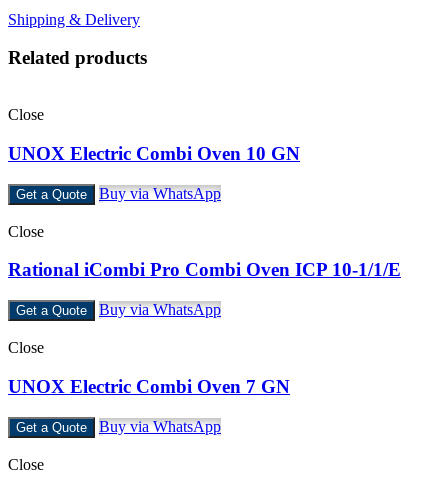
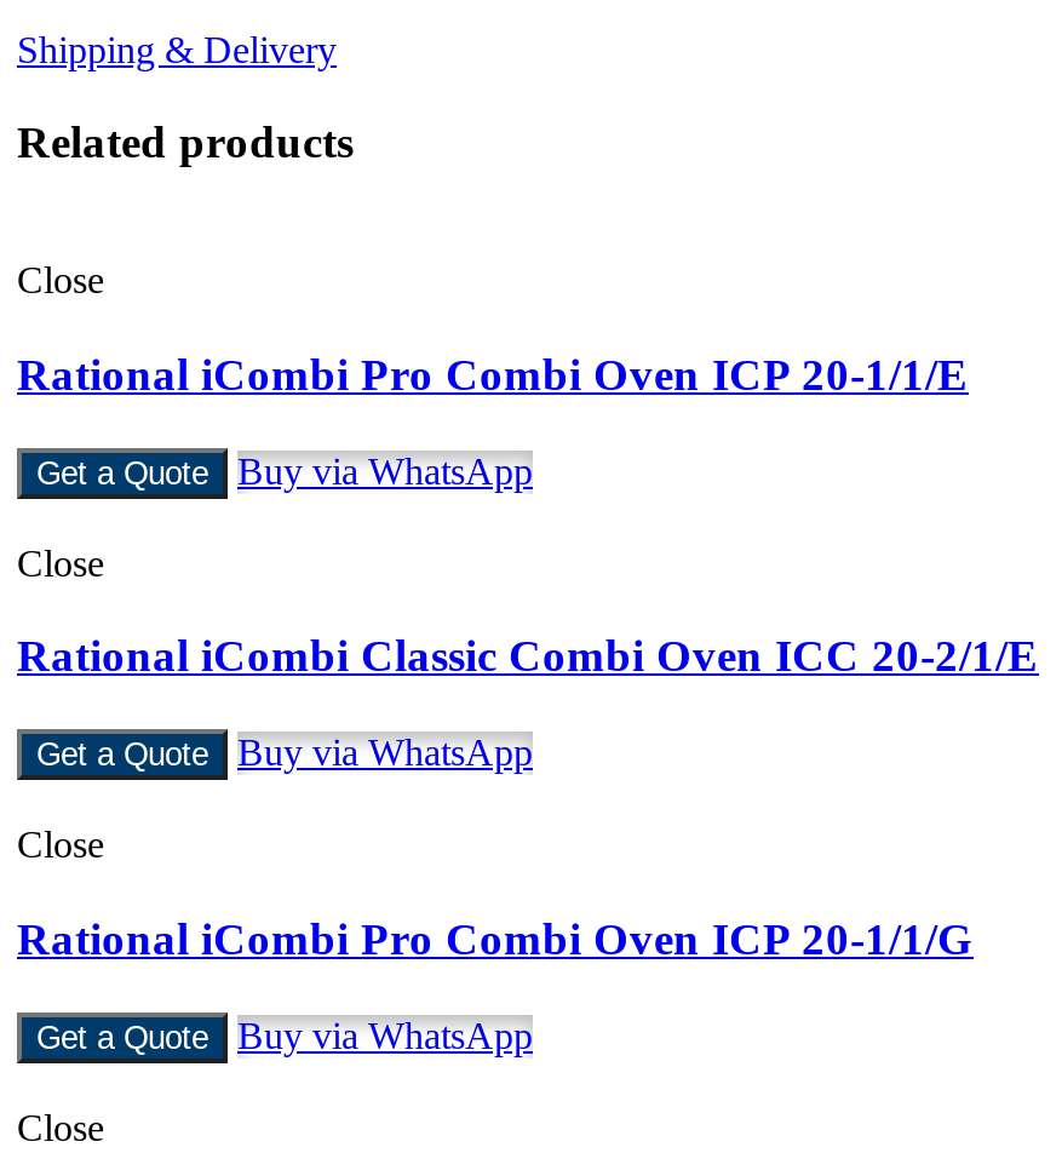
[8,143,300,164] UNOX Electric Combi Oven 10 GN -> [17,349,969,399] Rational iCombi Pro Combi Oven ICP 20-1/1/E
[8,259,401,280] Rational iCombi Pro Combi Oven ICP 10-1/1/E -> [17,631,1039,681] Rational iCombi Classic Combi Oven ICC 20-2/1/E
[8,376,290,397] UNOX Electric Combi Oven 7 GN -> [17,913,974,964] Rational iCombi Pro Combi Oven ICP 20-1/1/G

